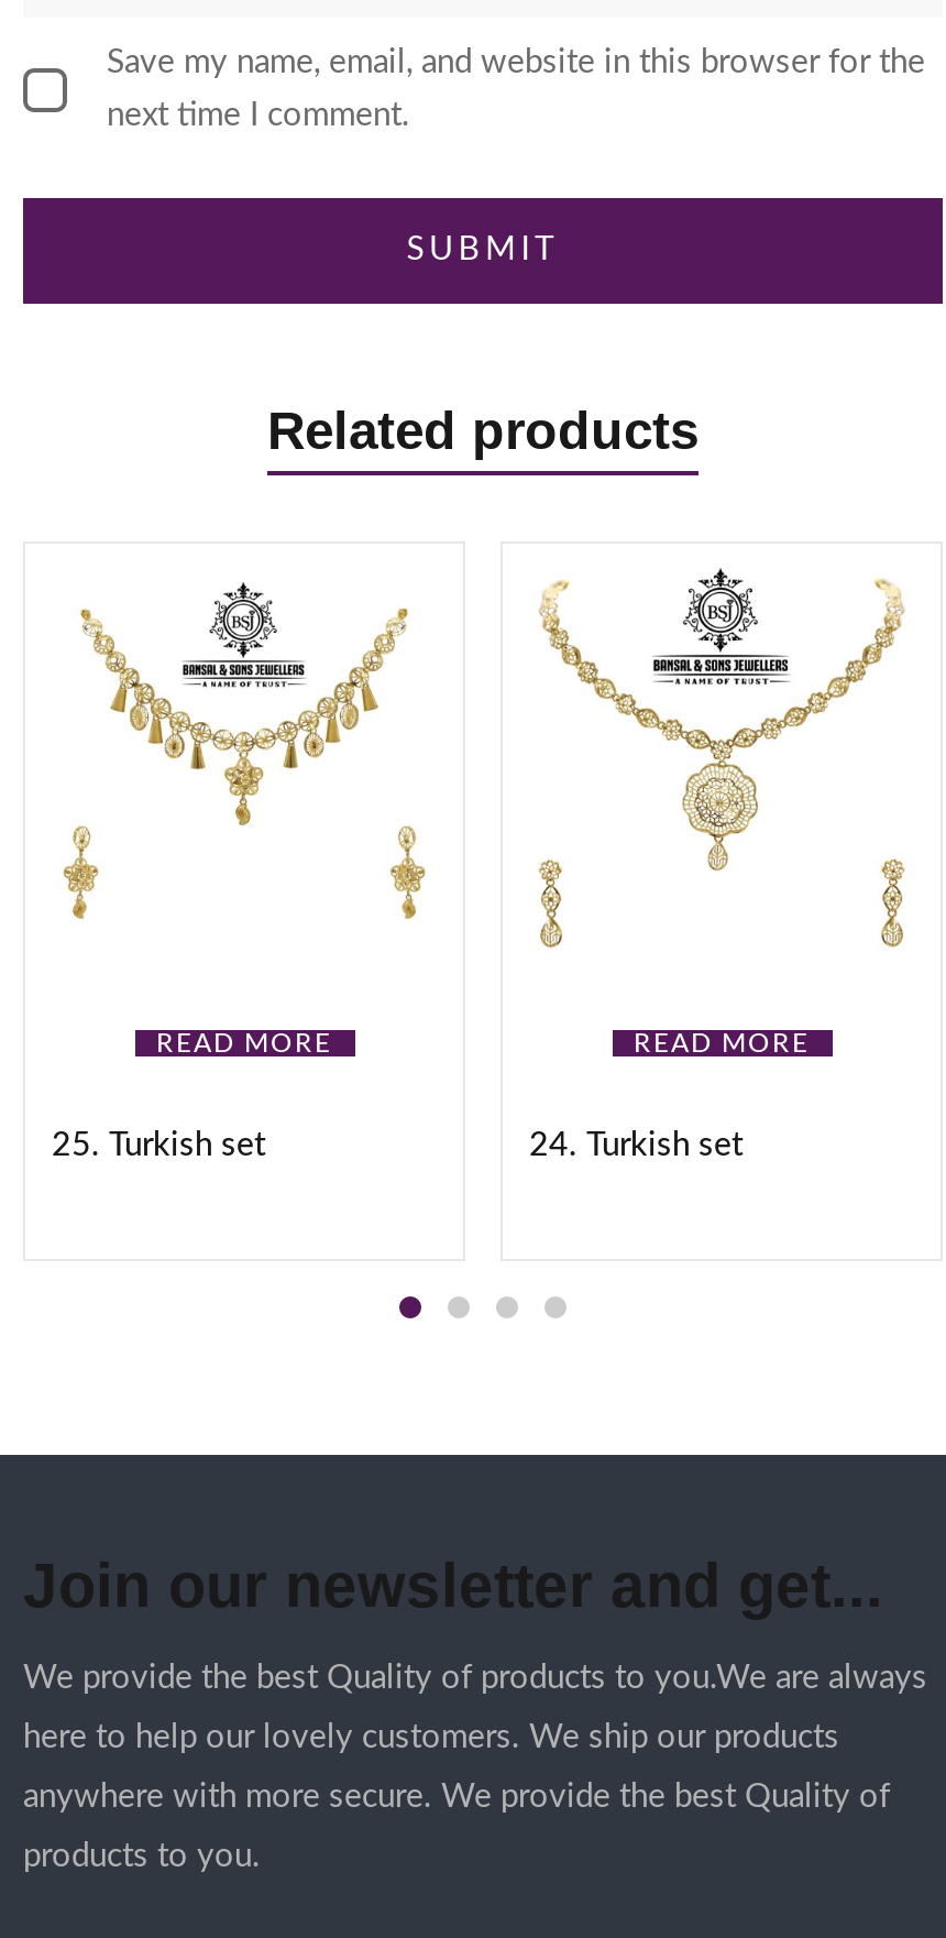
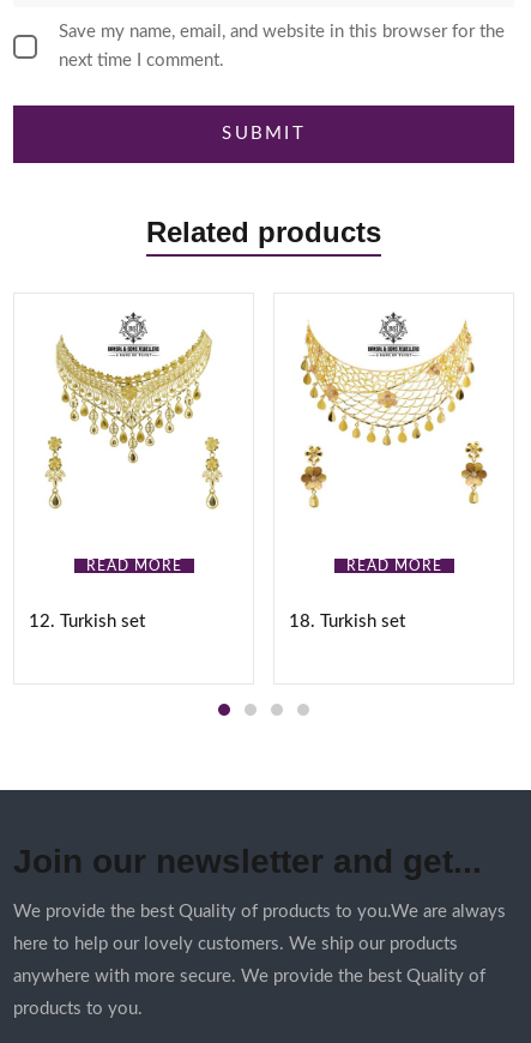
[538,568,905,949] [image] -> [295,309,493,513] [image]
[61,581,428,938] [image] -> [36,312,231,510] [image]
[52,1130,265,1163] 25. Turkish set -> [29,613,145,631] 12. Turkish set
[529,1130,743,1163] 24. Turkish set -> [289,613,405,631] 18. Turkish set

